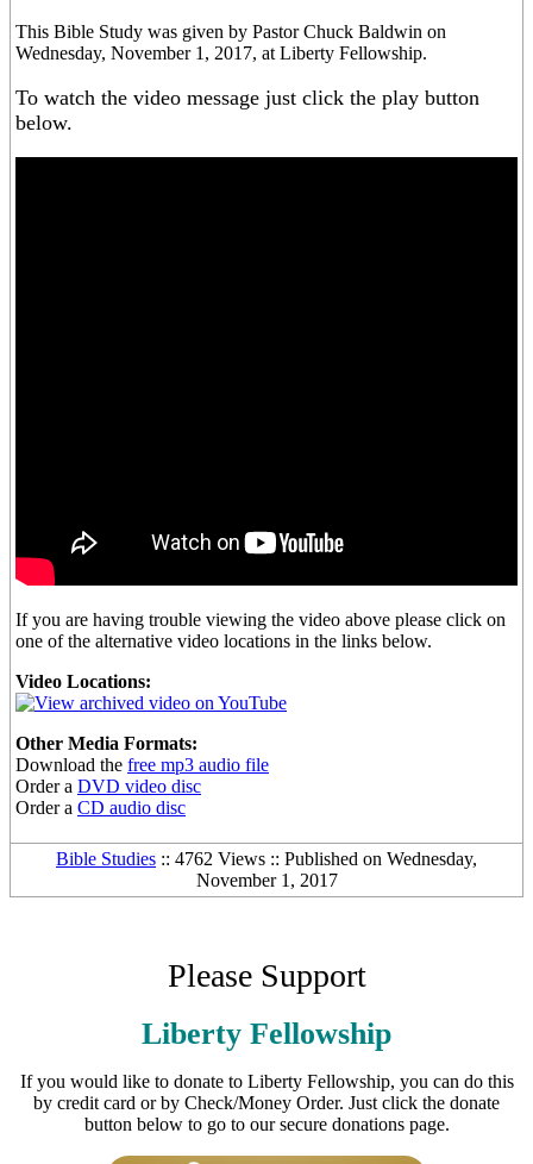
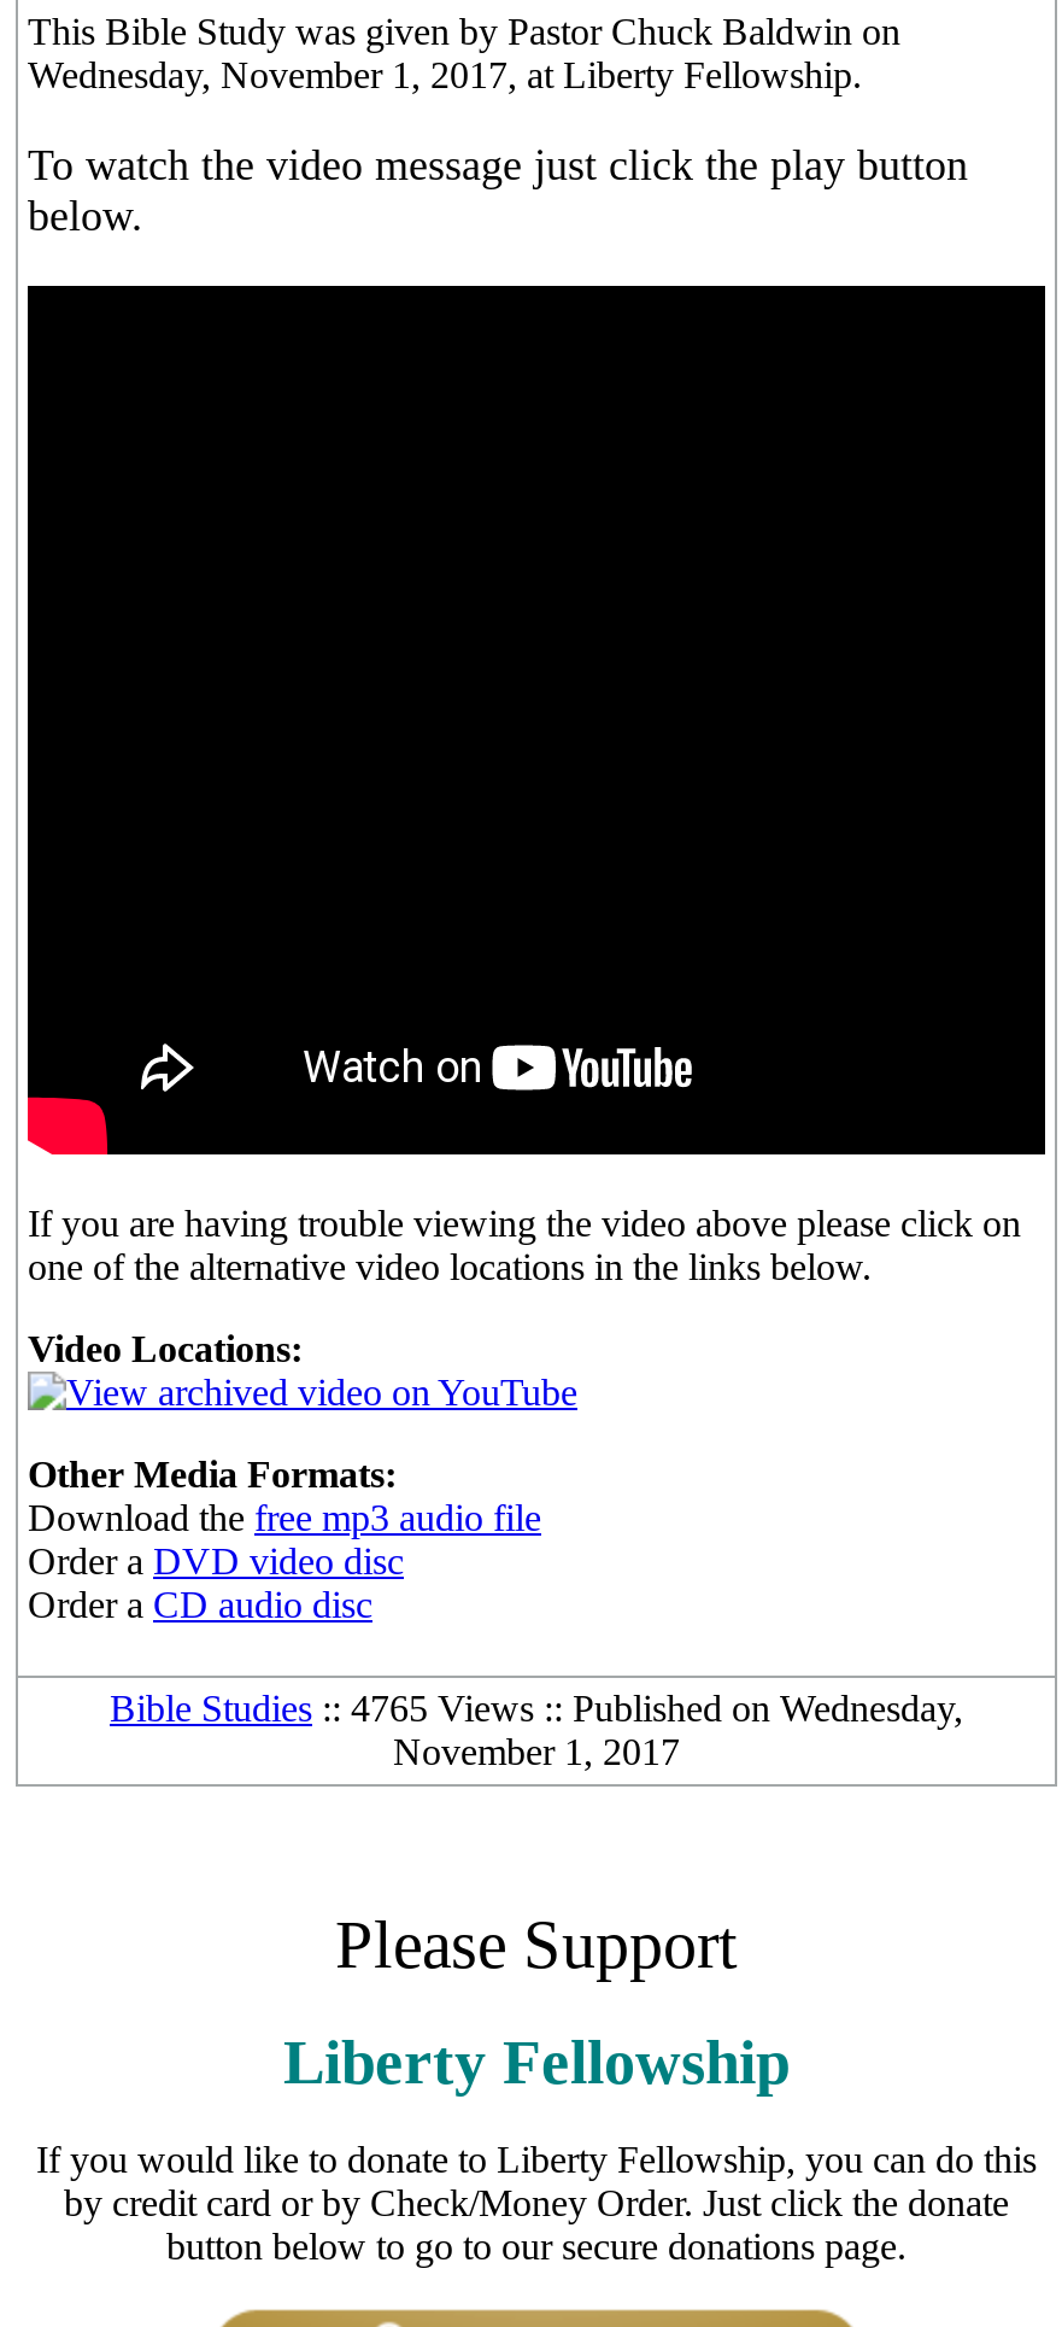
[56,849,477,869] Bible Studies:: 4762 Views :: Published on Wednesday, -> [110,1688,963,1729] Bible Studies:: 4765 Views :: Published on Wednesday,

